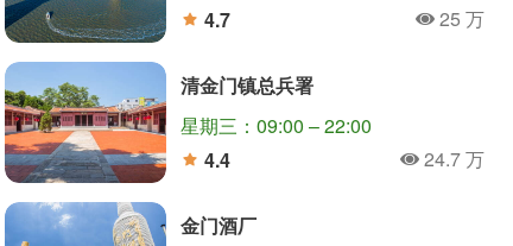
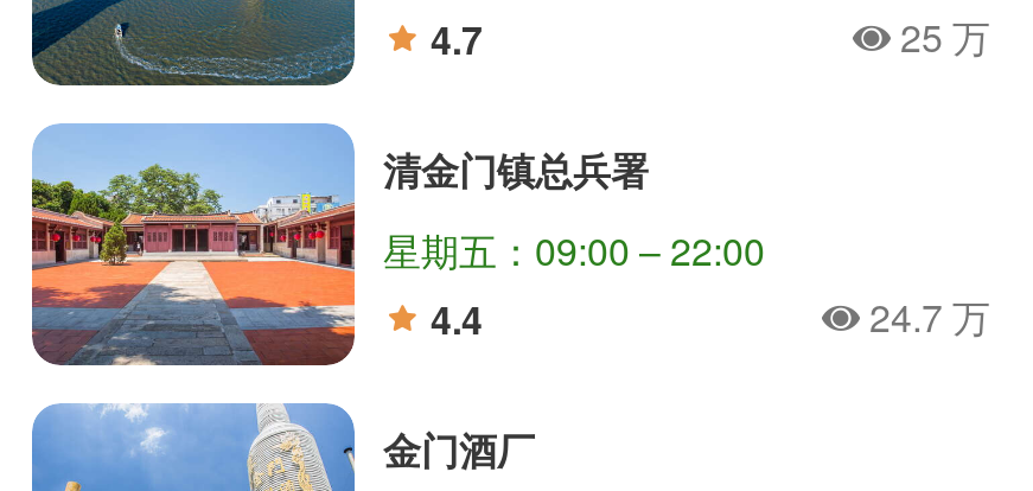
[180,112,372,139] 星期三：09:00 – 22:00 -> [383,223,765,278] 星期五：09:00 – 22:00

